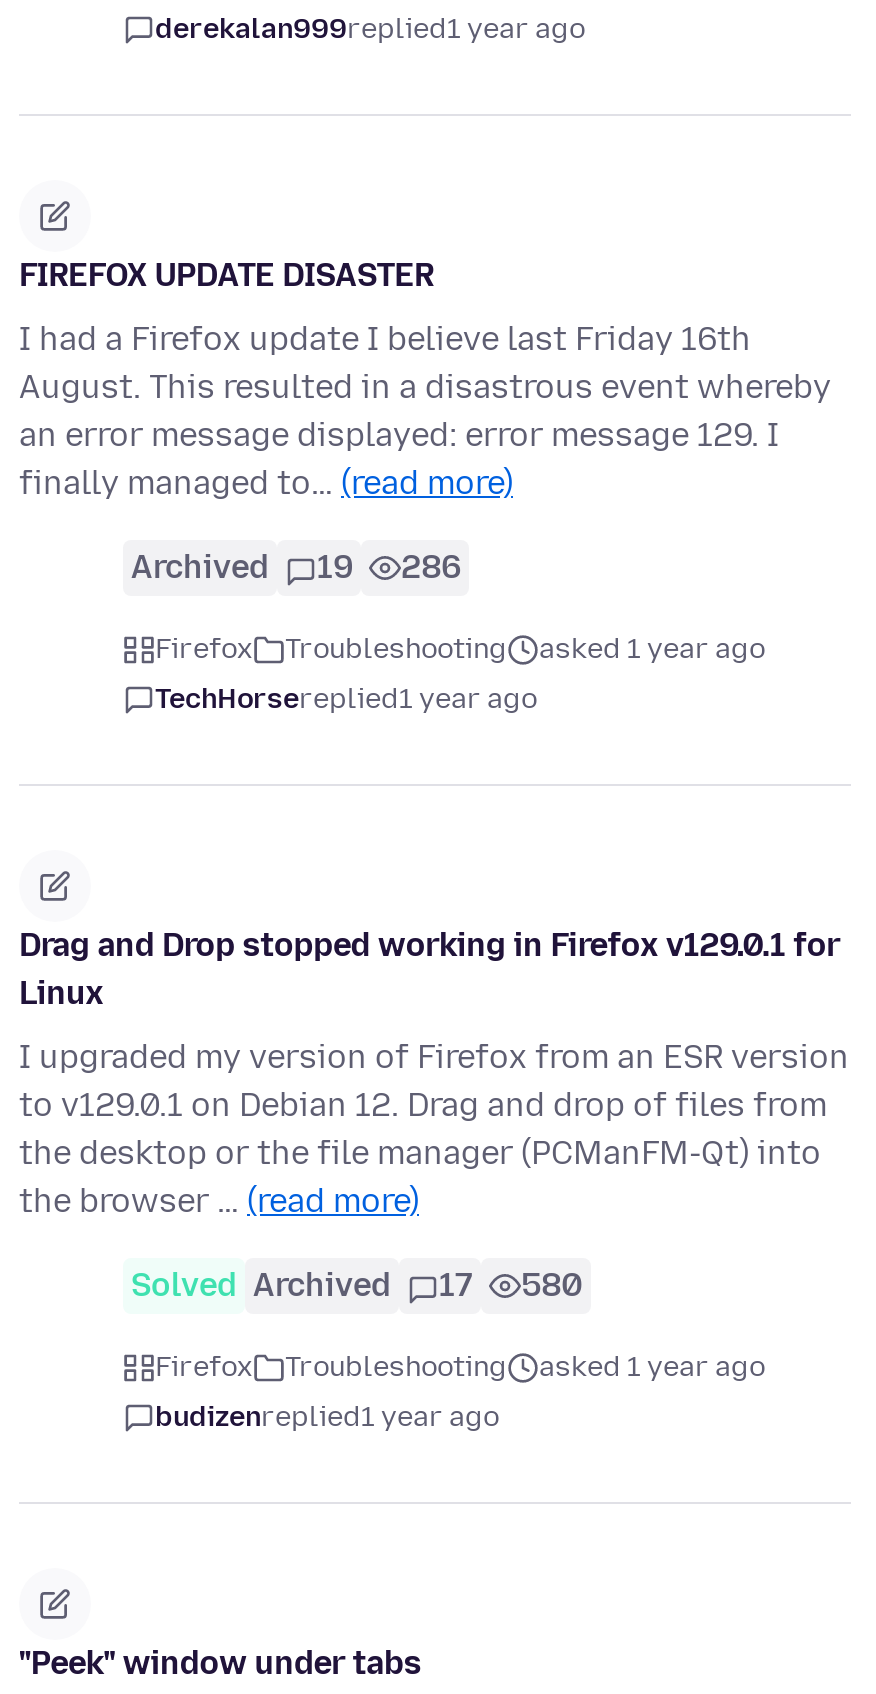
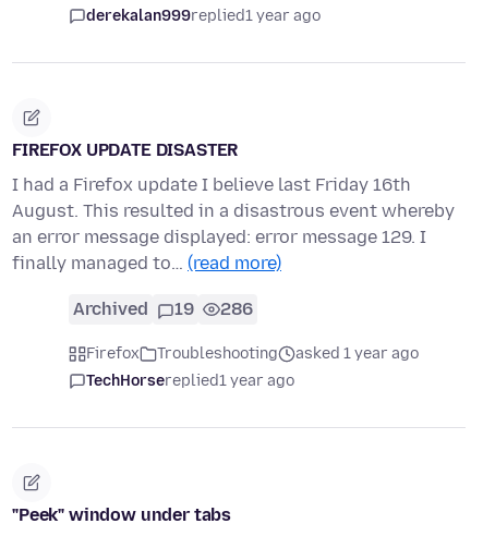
[19,927,849,1435] Drag and Drop stopped working in Firefox v129.0.1 for | Linux | I upgraded my version of Firefox from an ESR version | to v129.0.1 on Debian 12. Drag and drop of files from | the desktop or the file manager (PCManFM-Qt) into | the browser … (read more) | Solved Archived | 17 | 580 | Firefox | Troubleshooting | asked 1 year ago | budizenreplied1 year ago -> none

